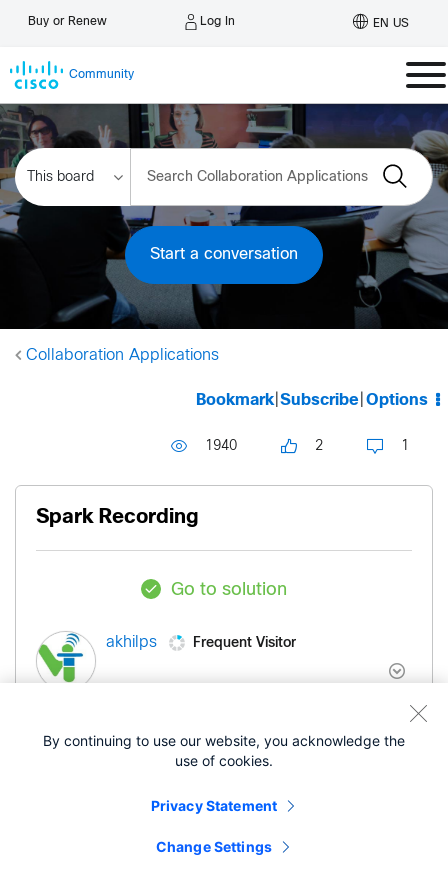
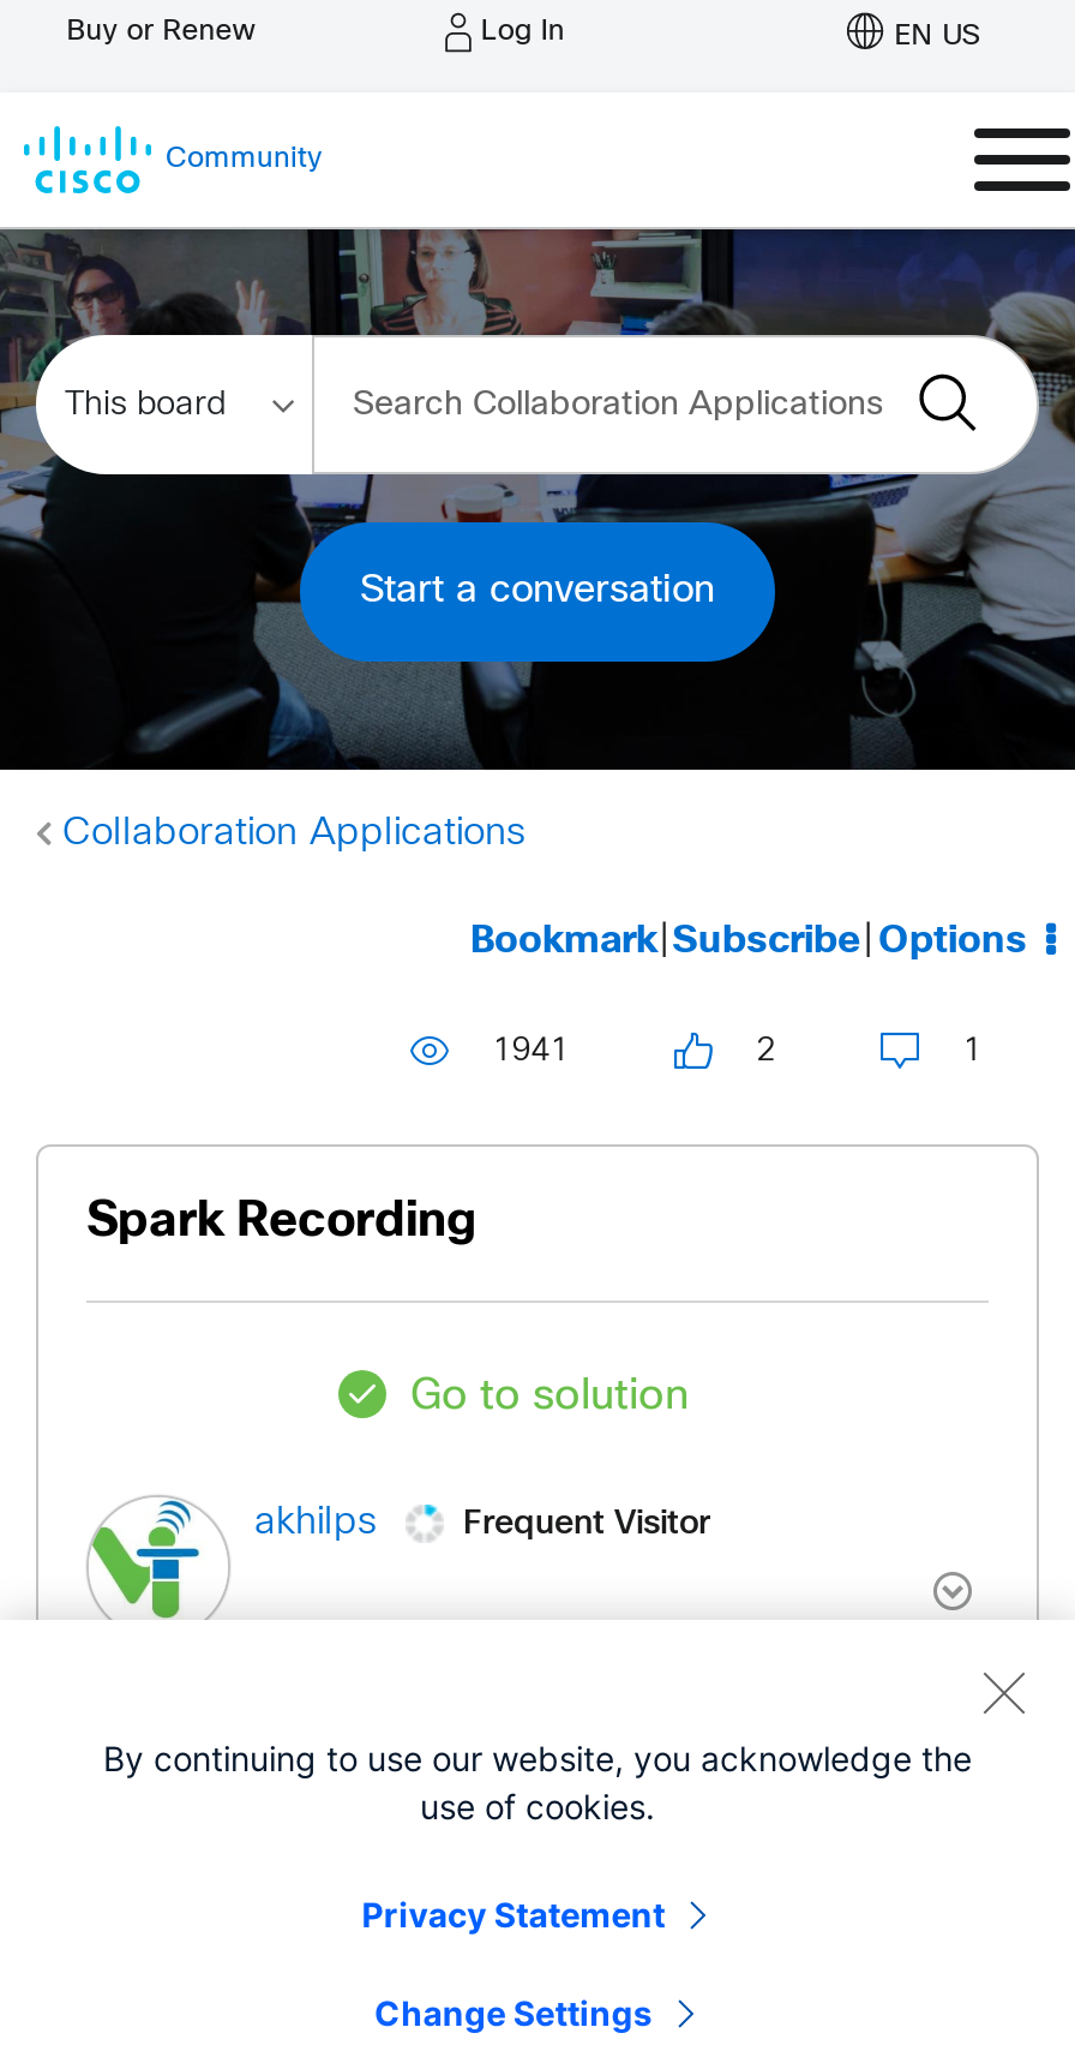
[205,440,237,453] 1940 -> [492,1036,569,1068] 1941

